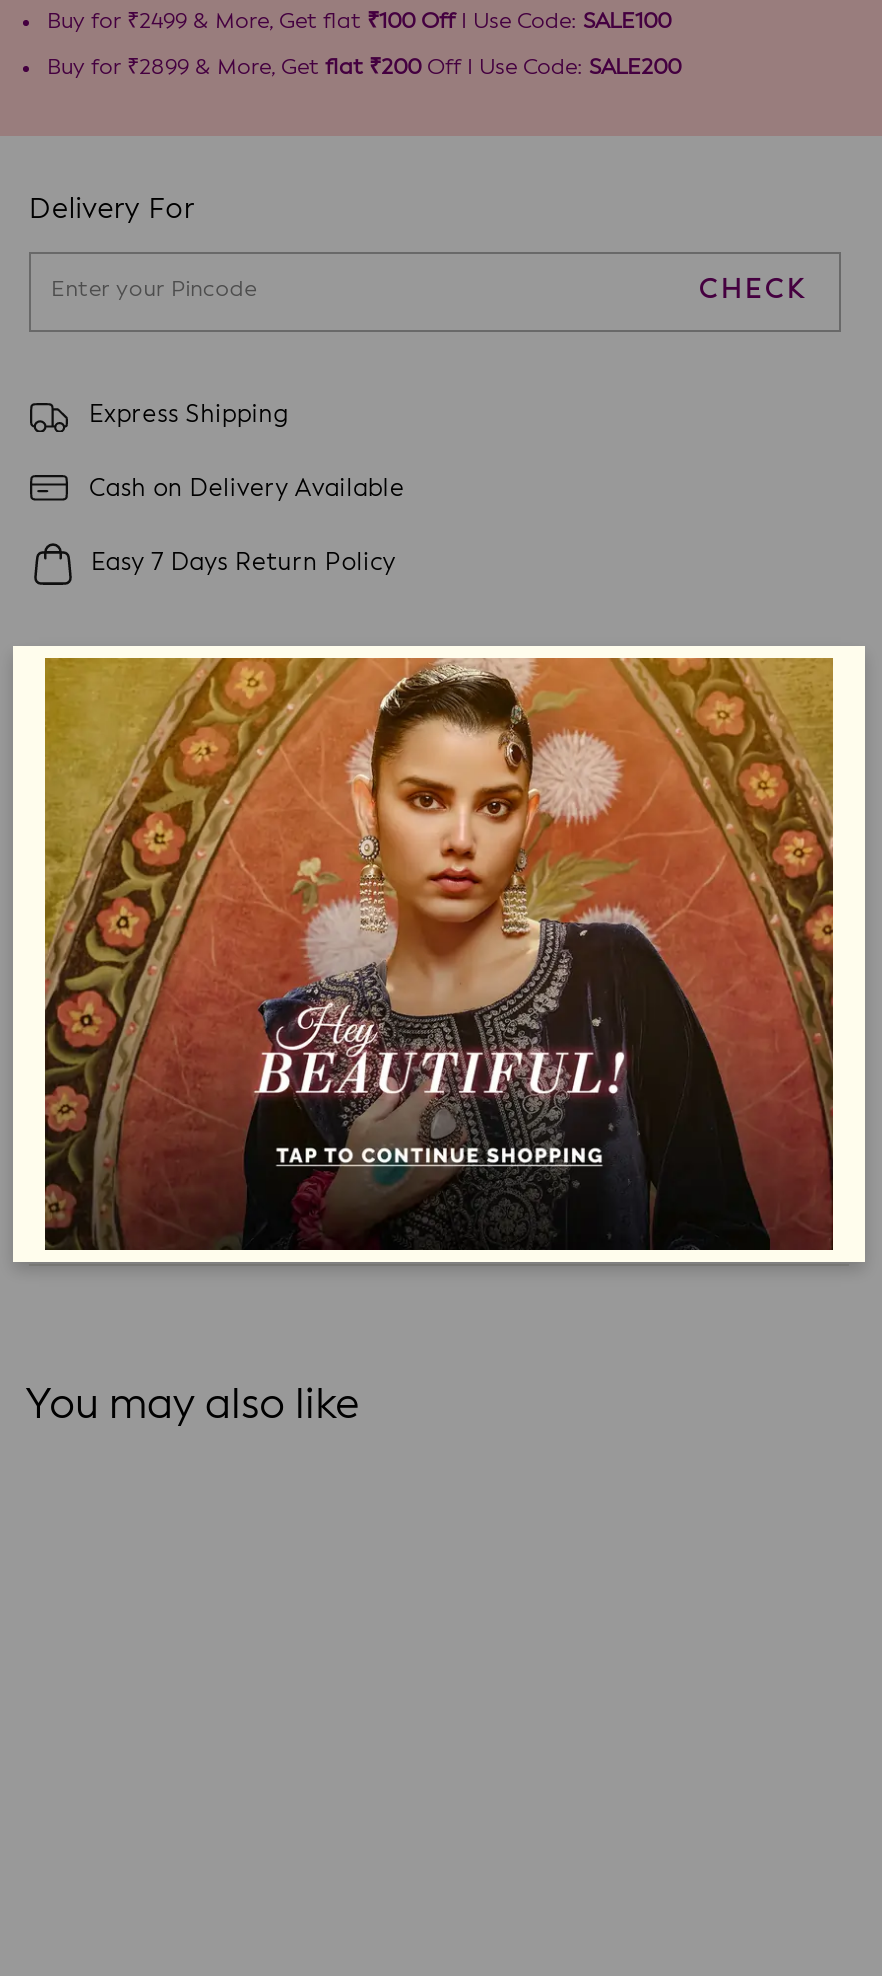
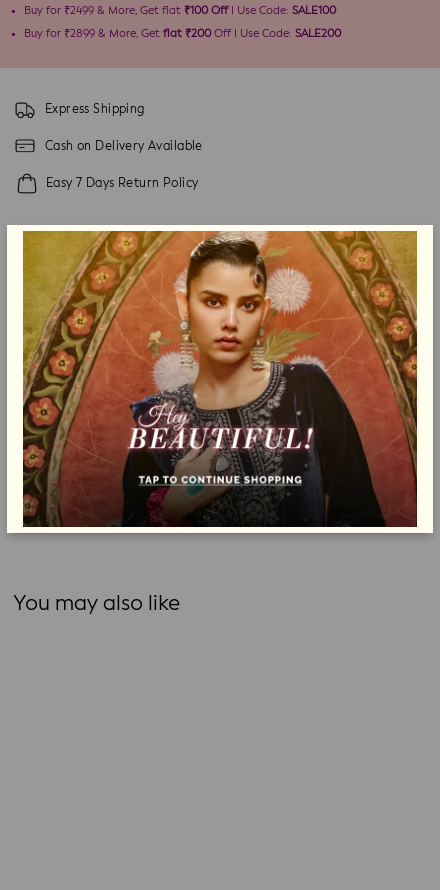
[29,197,807,305] Delivery For | CHECK -> none

